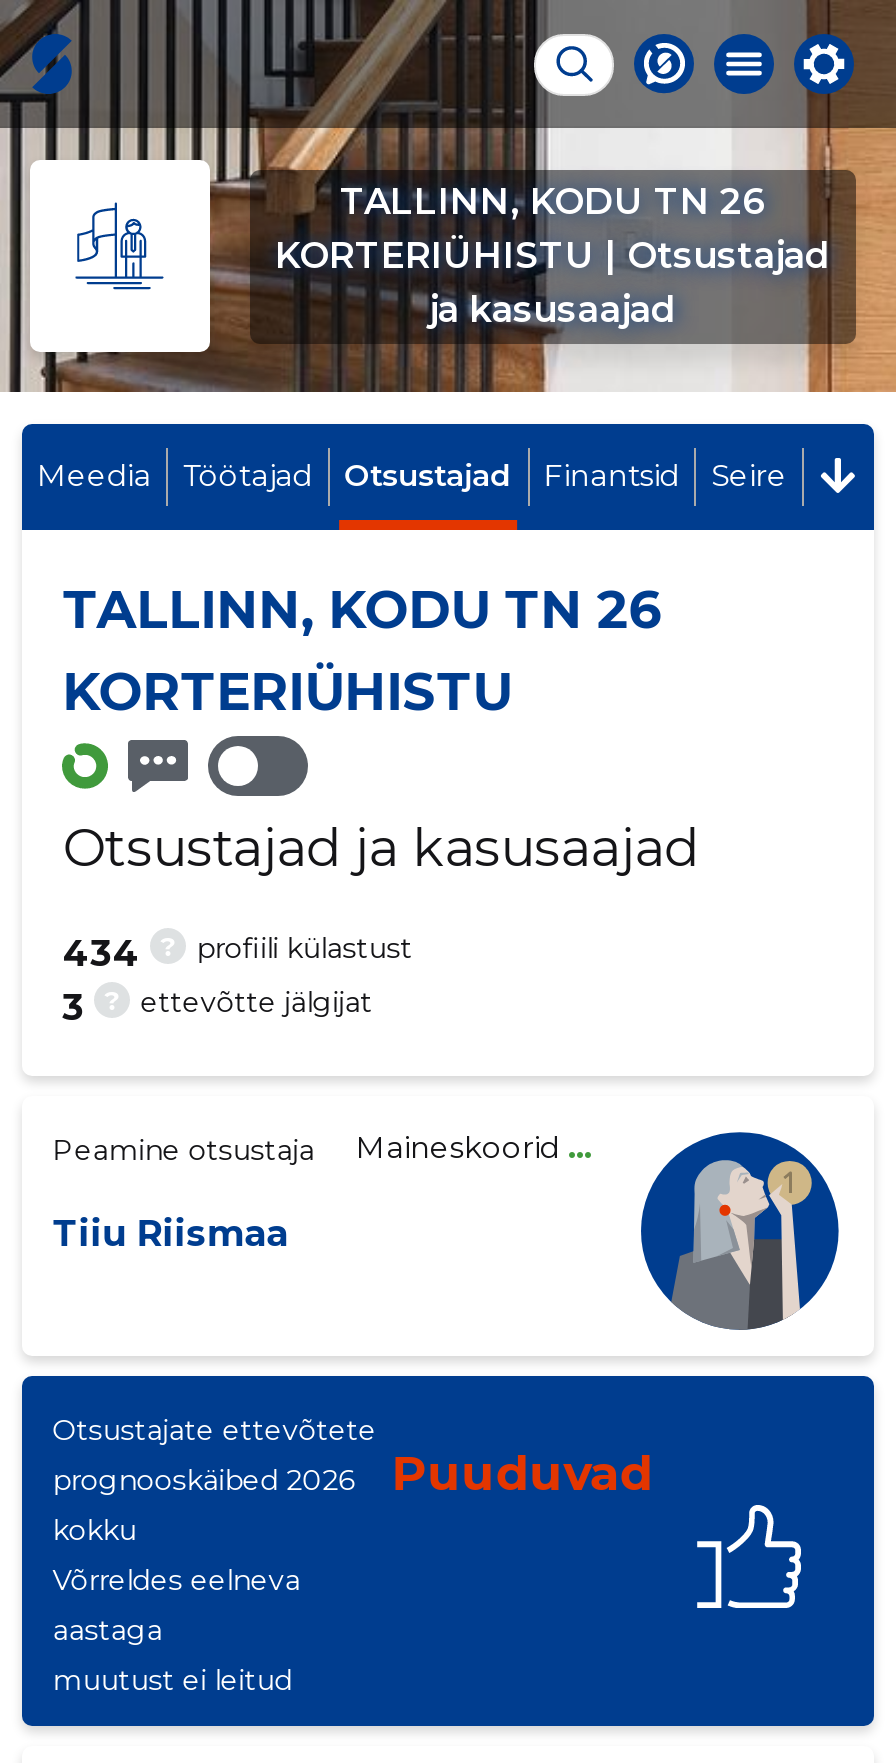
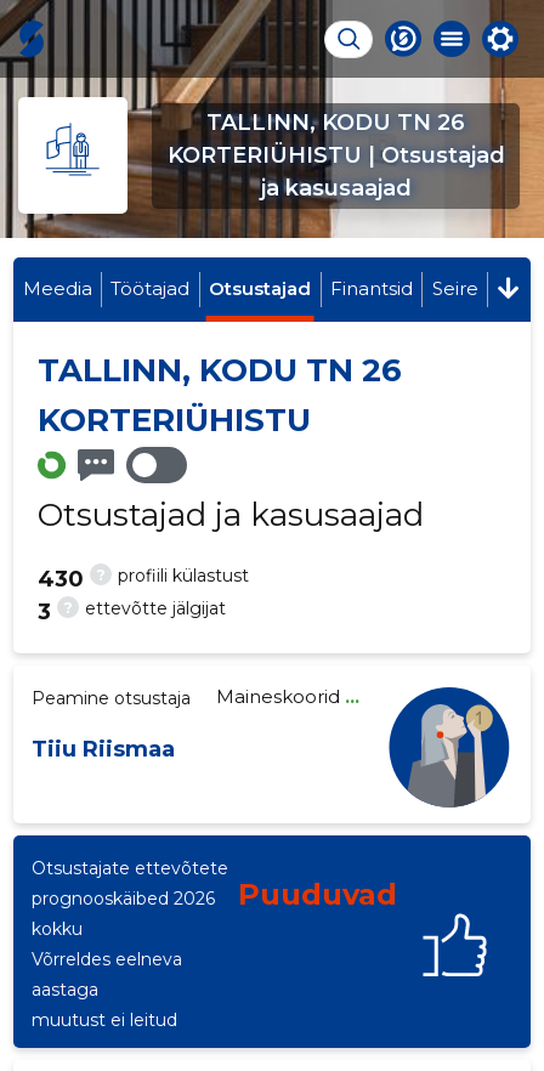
[62,933,140,977] 434 -> [38,566,84,593] 430

